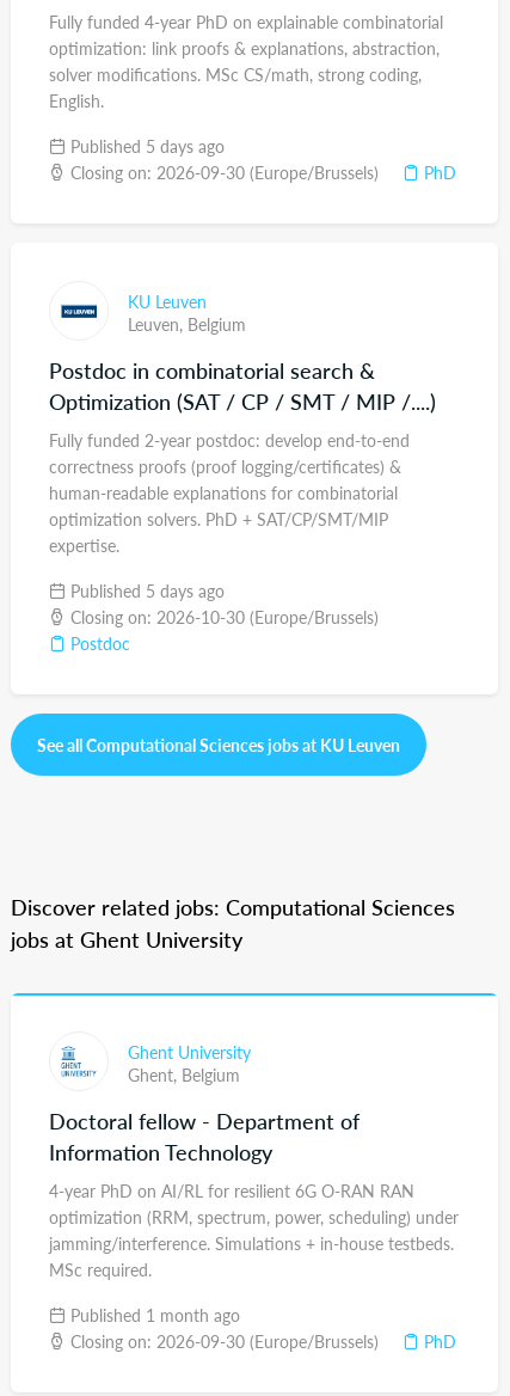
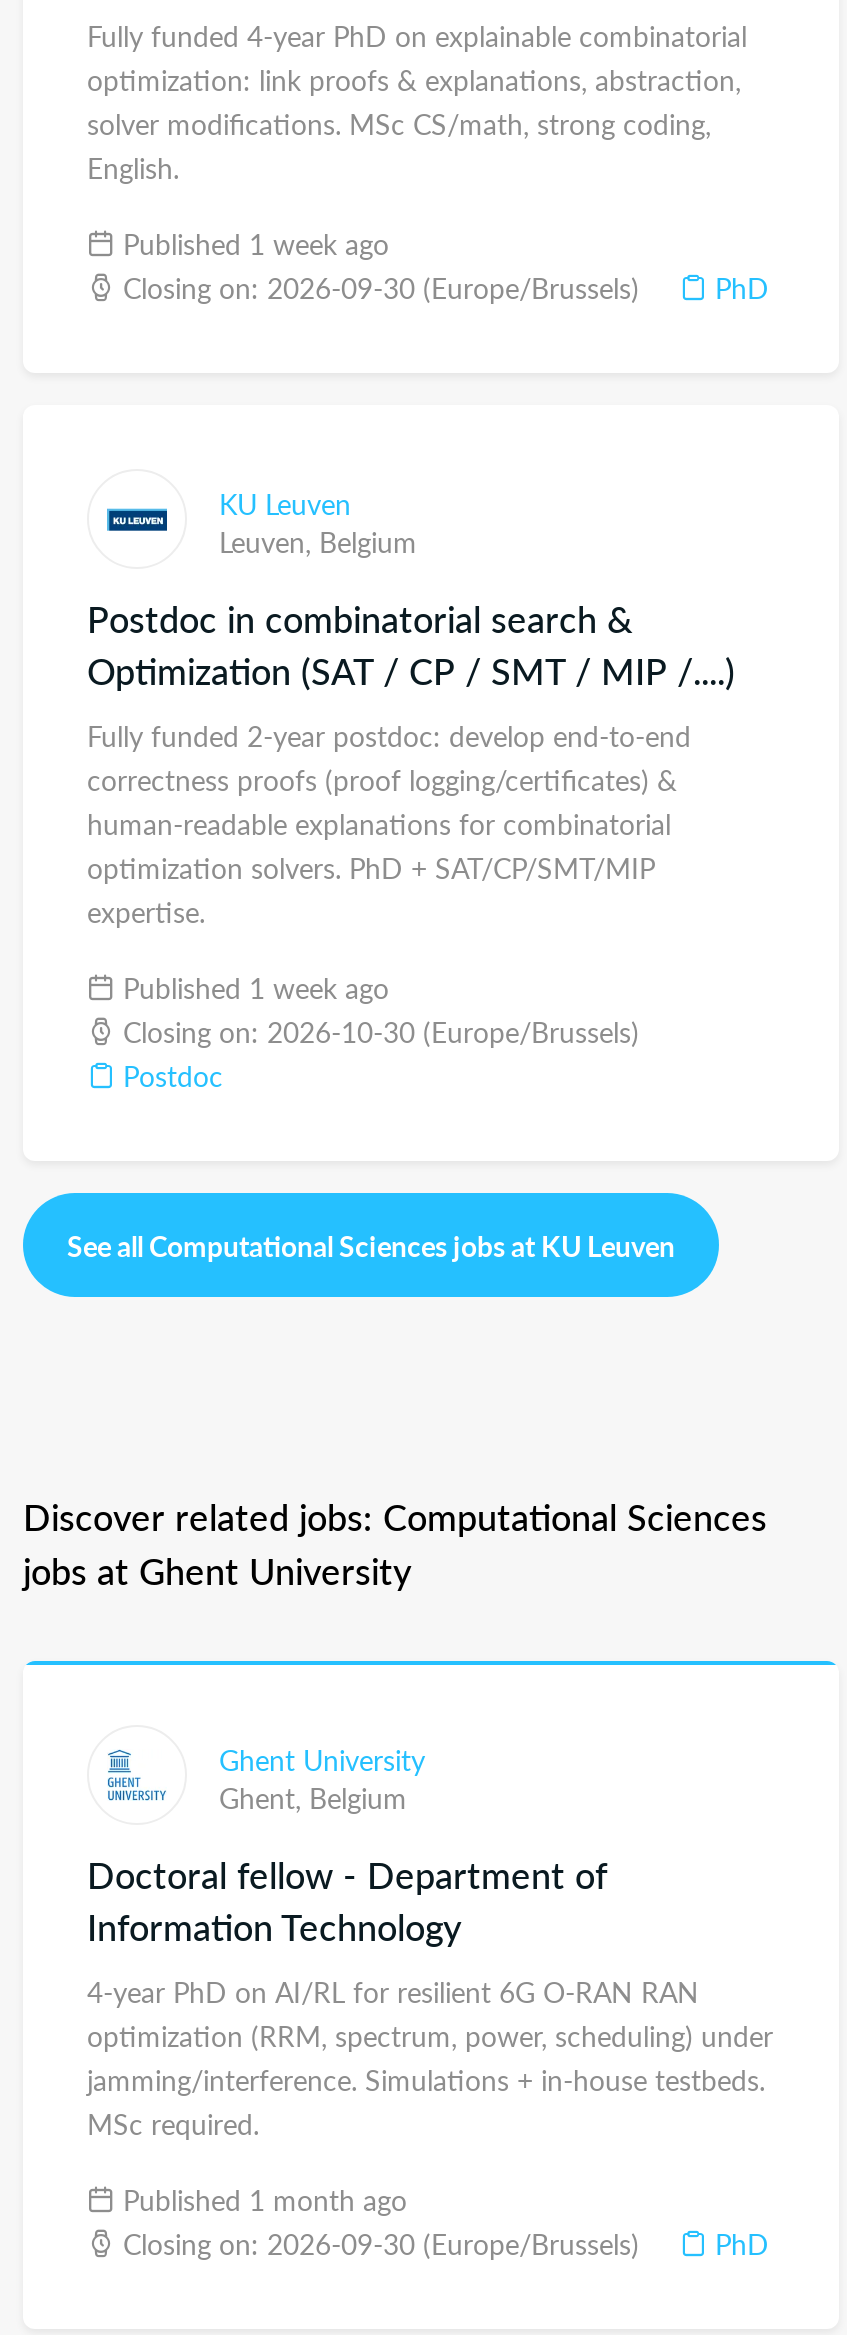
[66,134,225,158] Published 5 days ago -> [115,223,389,263] Published 1 week ago
[66,578,225,602] Published 5 days ago -> [115,967,389,1007] Published 1 week ago

